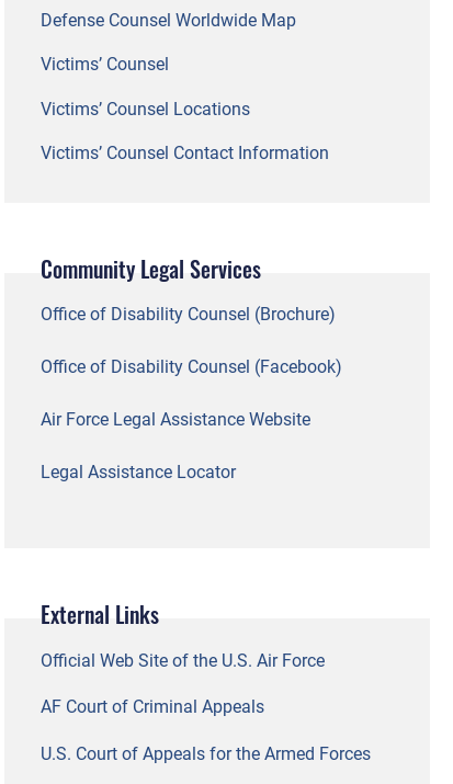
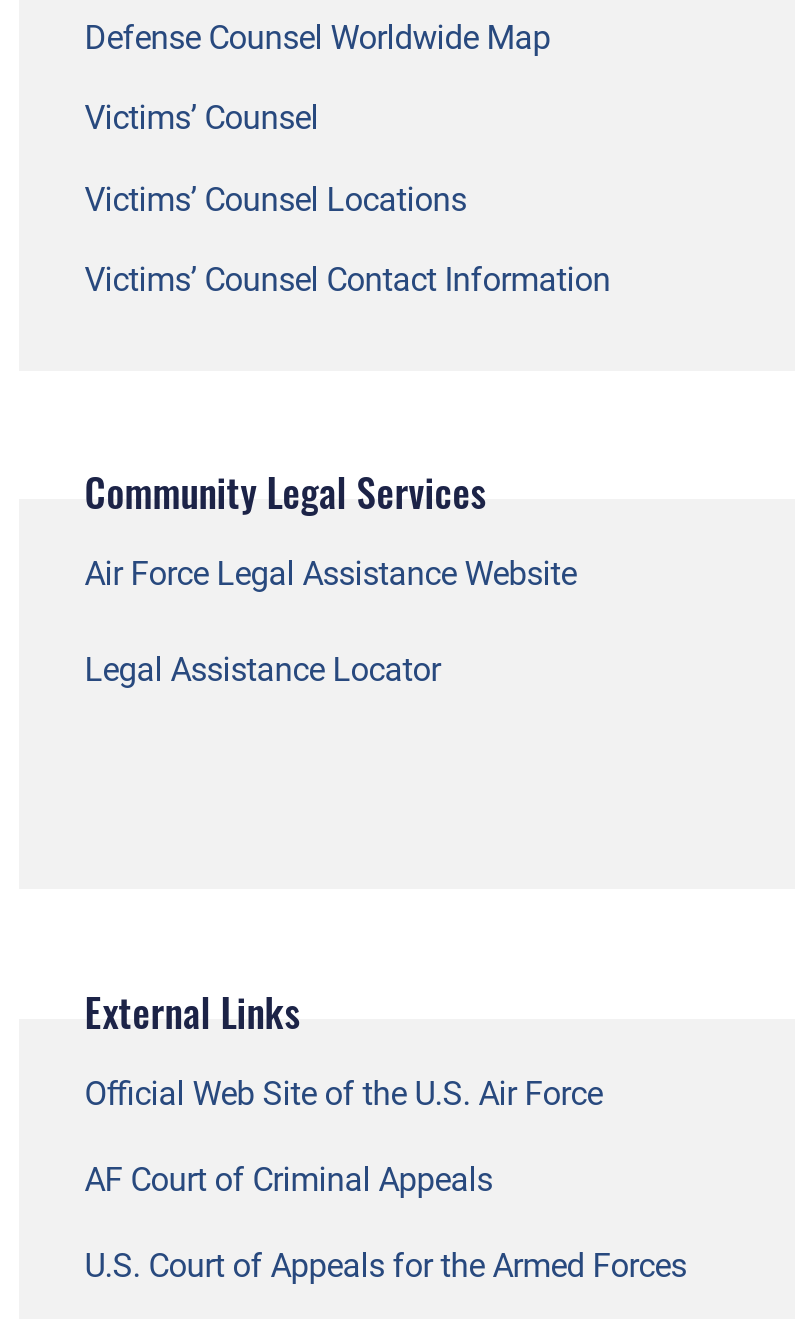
[40,304,342,378] Office of Disability Counsel (Brochure) | Office of Disability Counsel (Facebook) -> none
moved [40,409,310,483] -> [84,556,576,690]: Air Force Legal Assistance Website | Legal Assistance Locator

